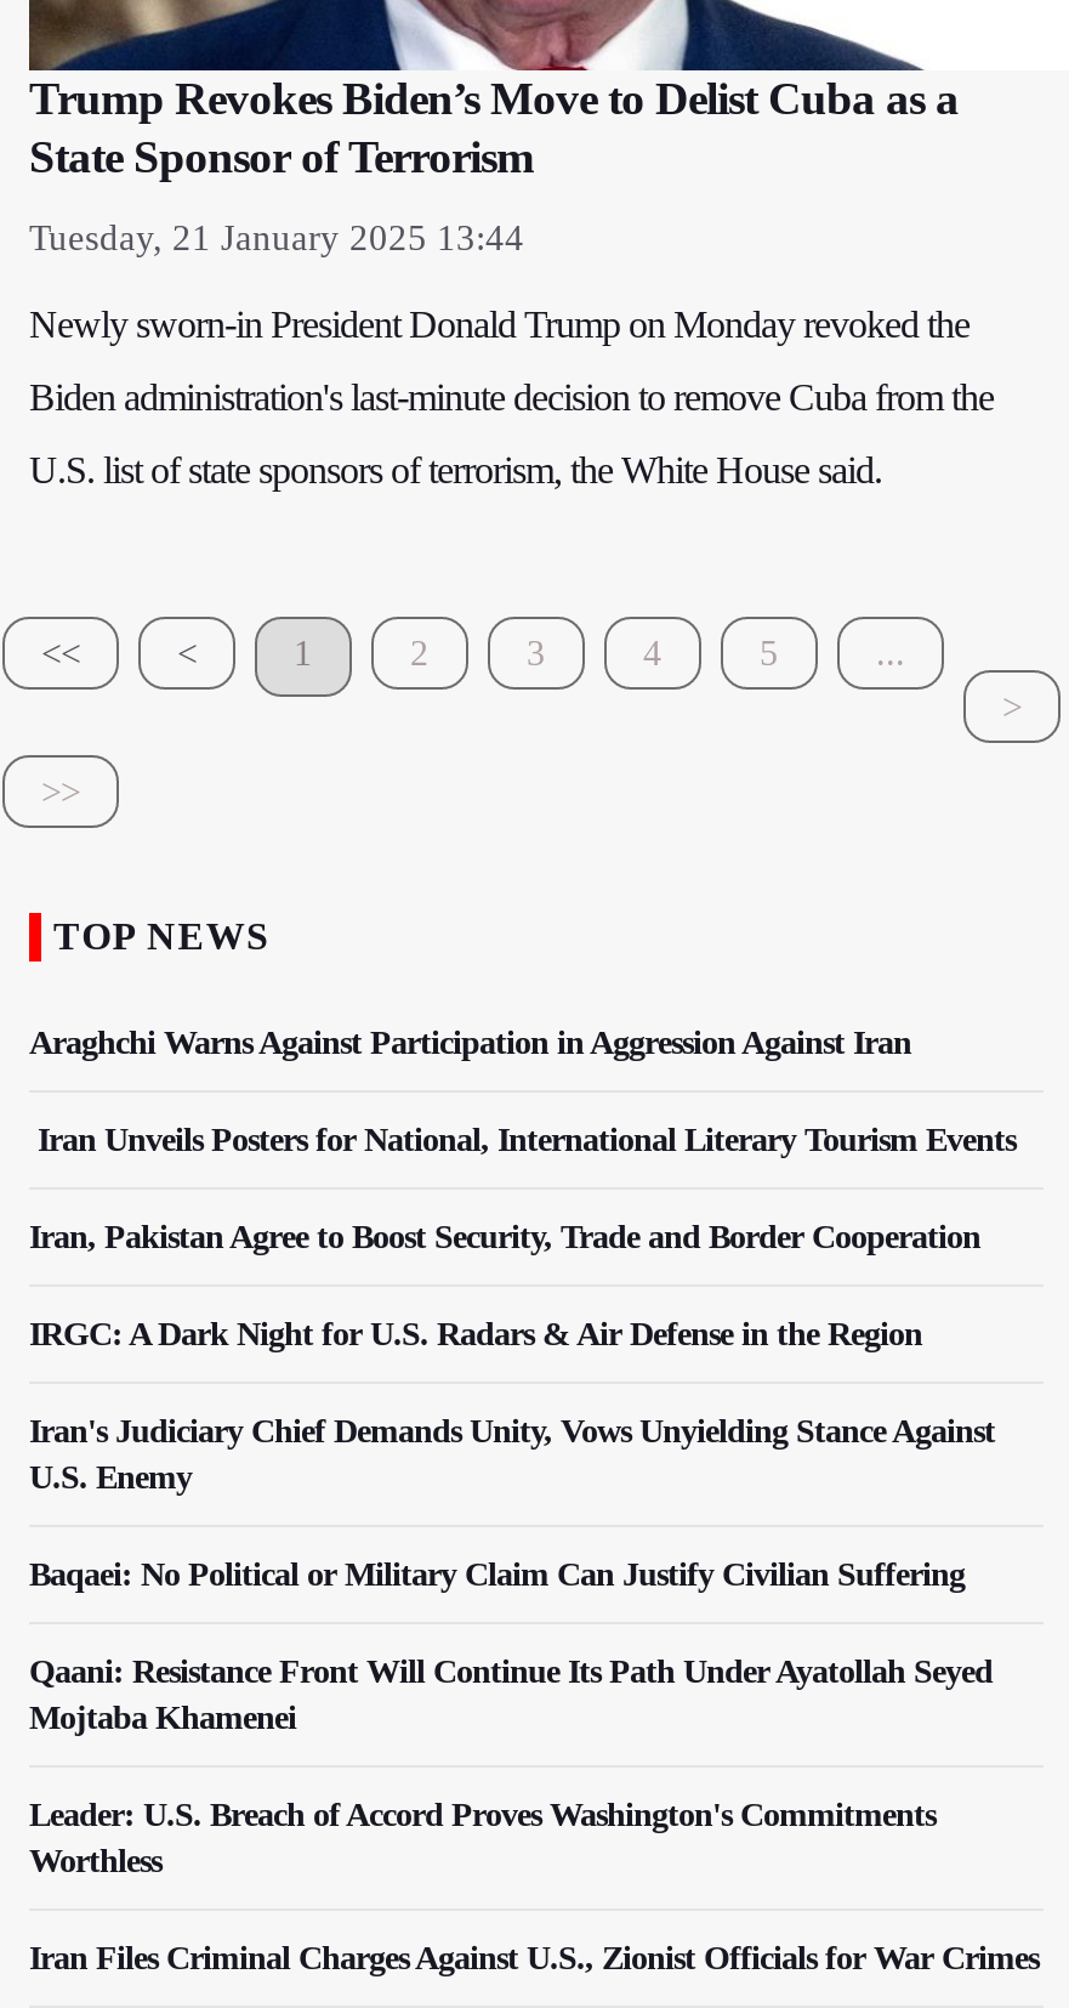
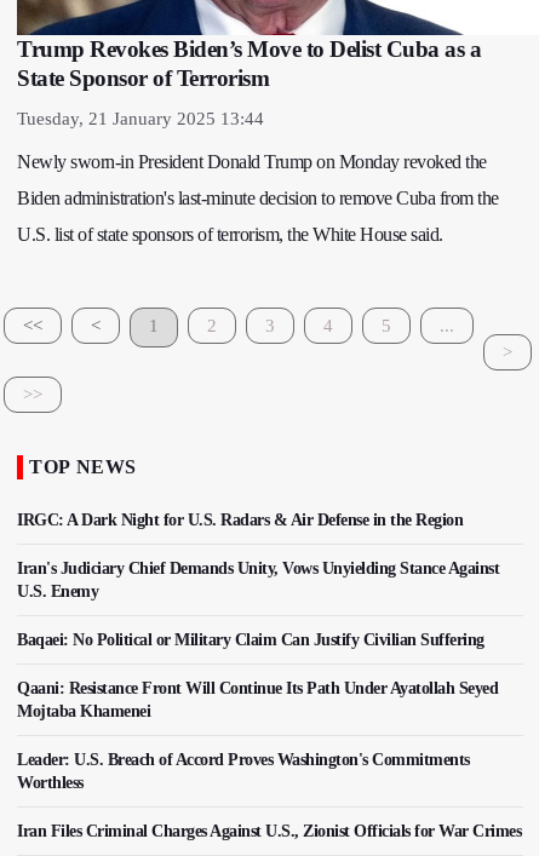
[29,1025,1016,1256] Araghchi Warns Against Participation in Aggression Against Iran | Iran Unveils Posters for National, International Literary Tourism Events | Iran, Pakistan Agree to Boost Security, Trade and Border Cooperation -> none

